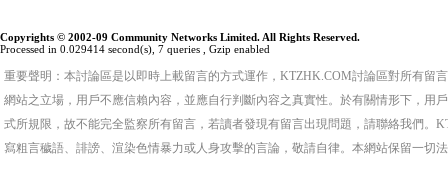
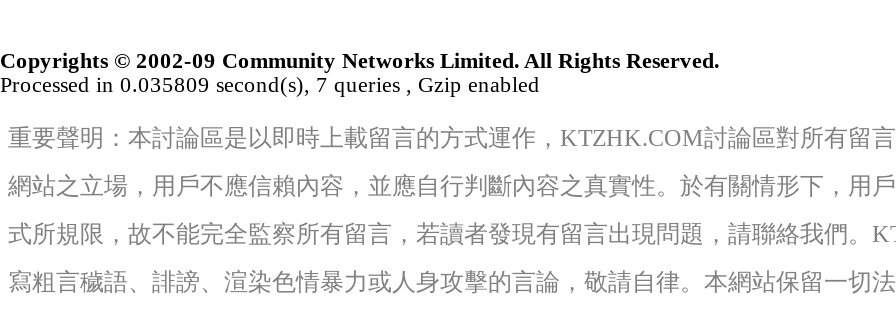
[0,43,270,55] Processed in 0.029414 second(s), 7 queries , Gzip enabled -> [0,72,540,96] Processed in 0.035809 second(s), 7 queries , Gzip enabled

